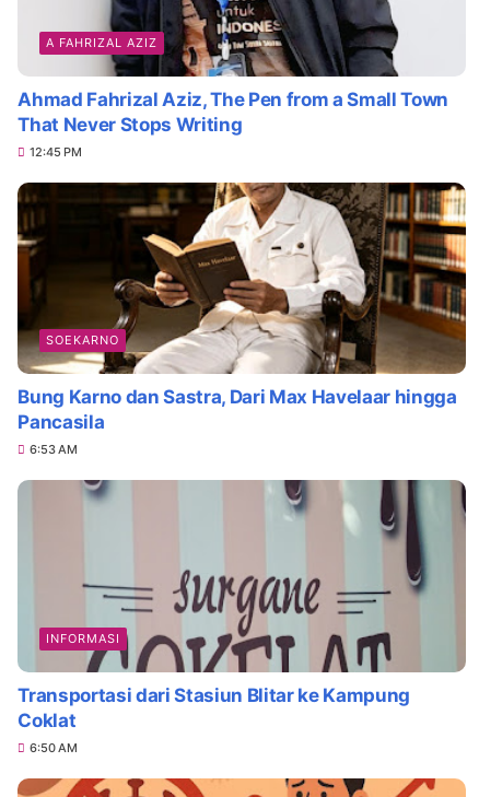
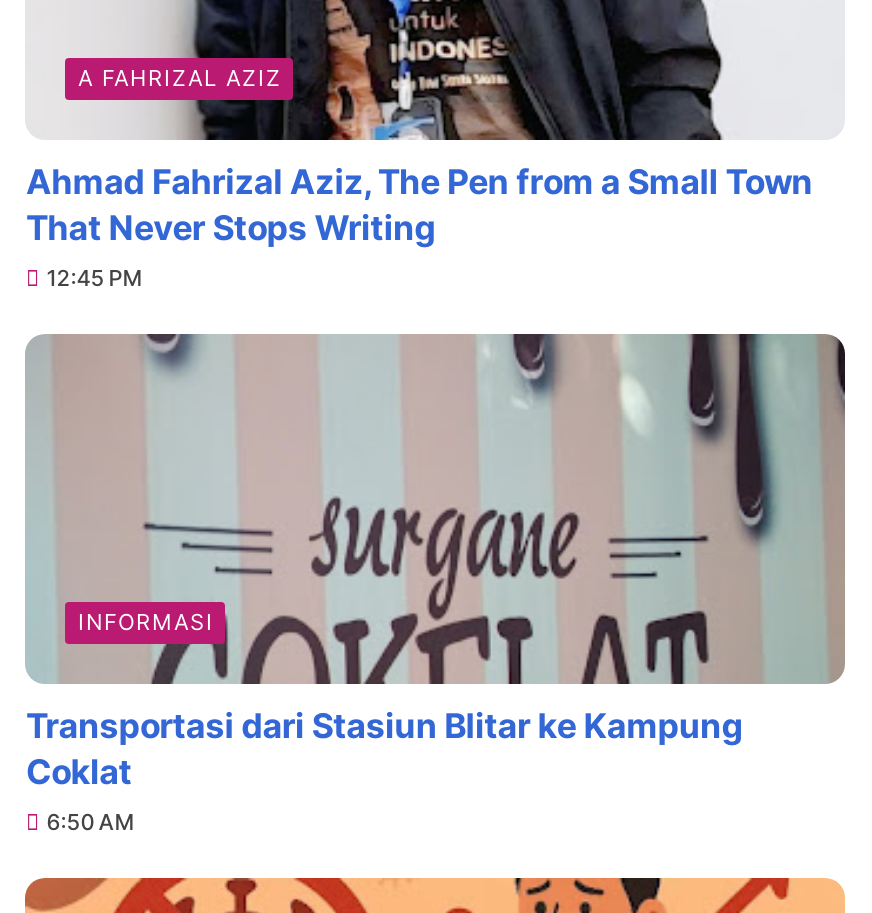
[16,181,467,457] [image] | SOEKARNO | Bung Karno dan Sastra, Dari Max Havelaar hingga | Pancasila | 6:53 AM -> none

